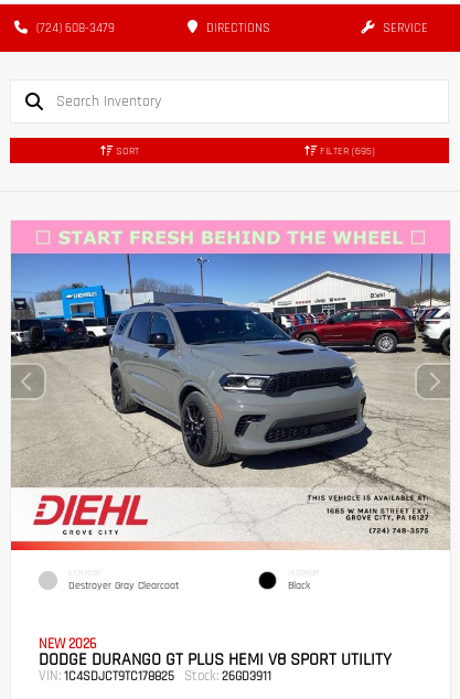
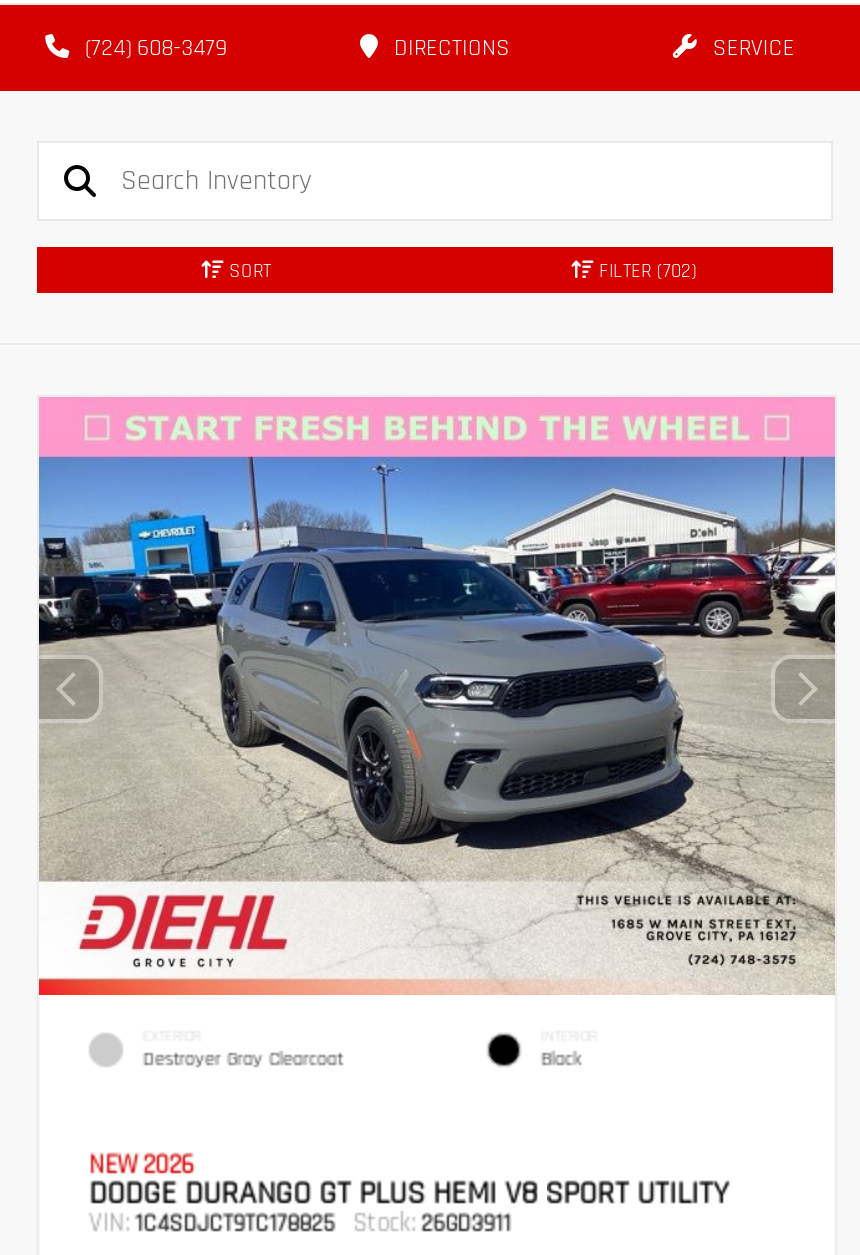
[316,144,375,157] FILTER (695) -> [593,259,697,283] FILTER (702)

